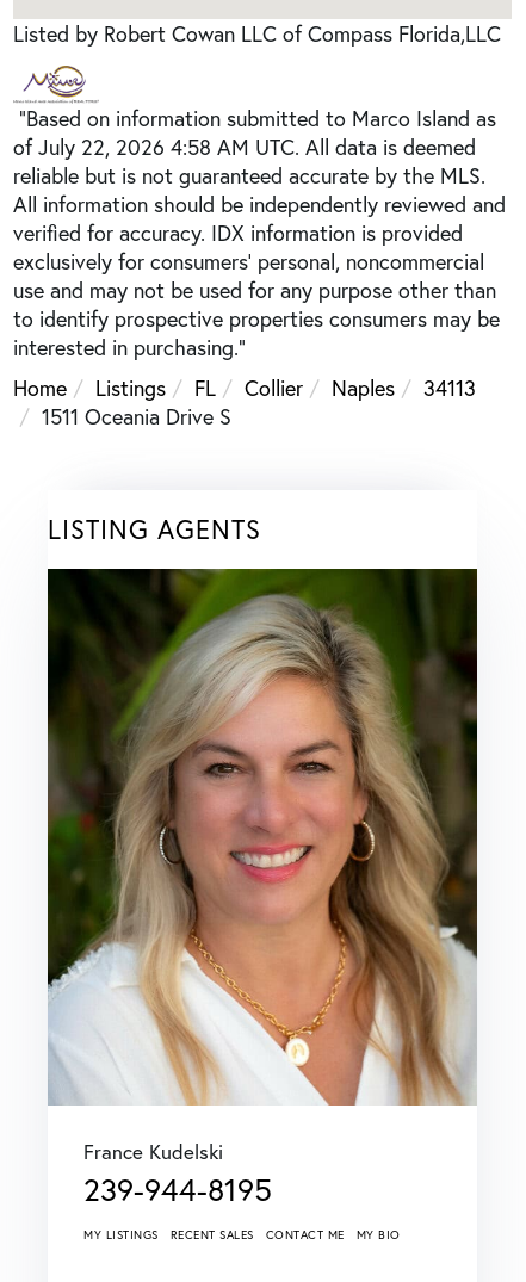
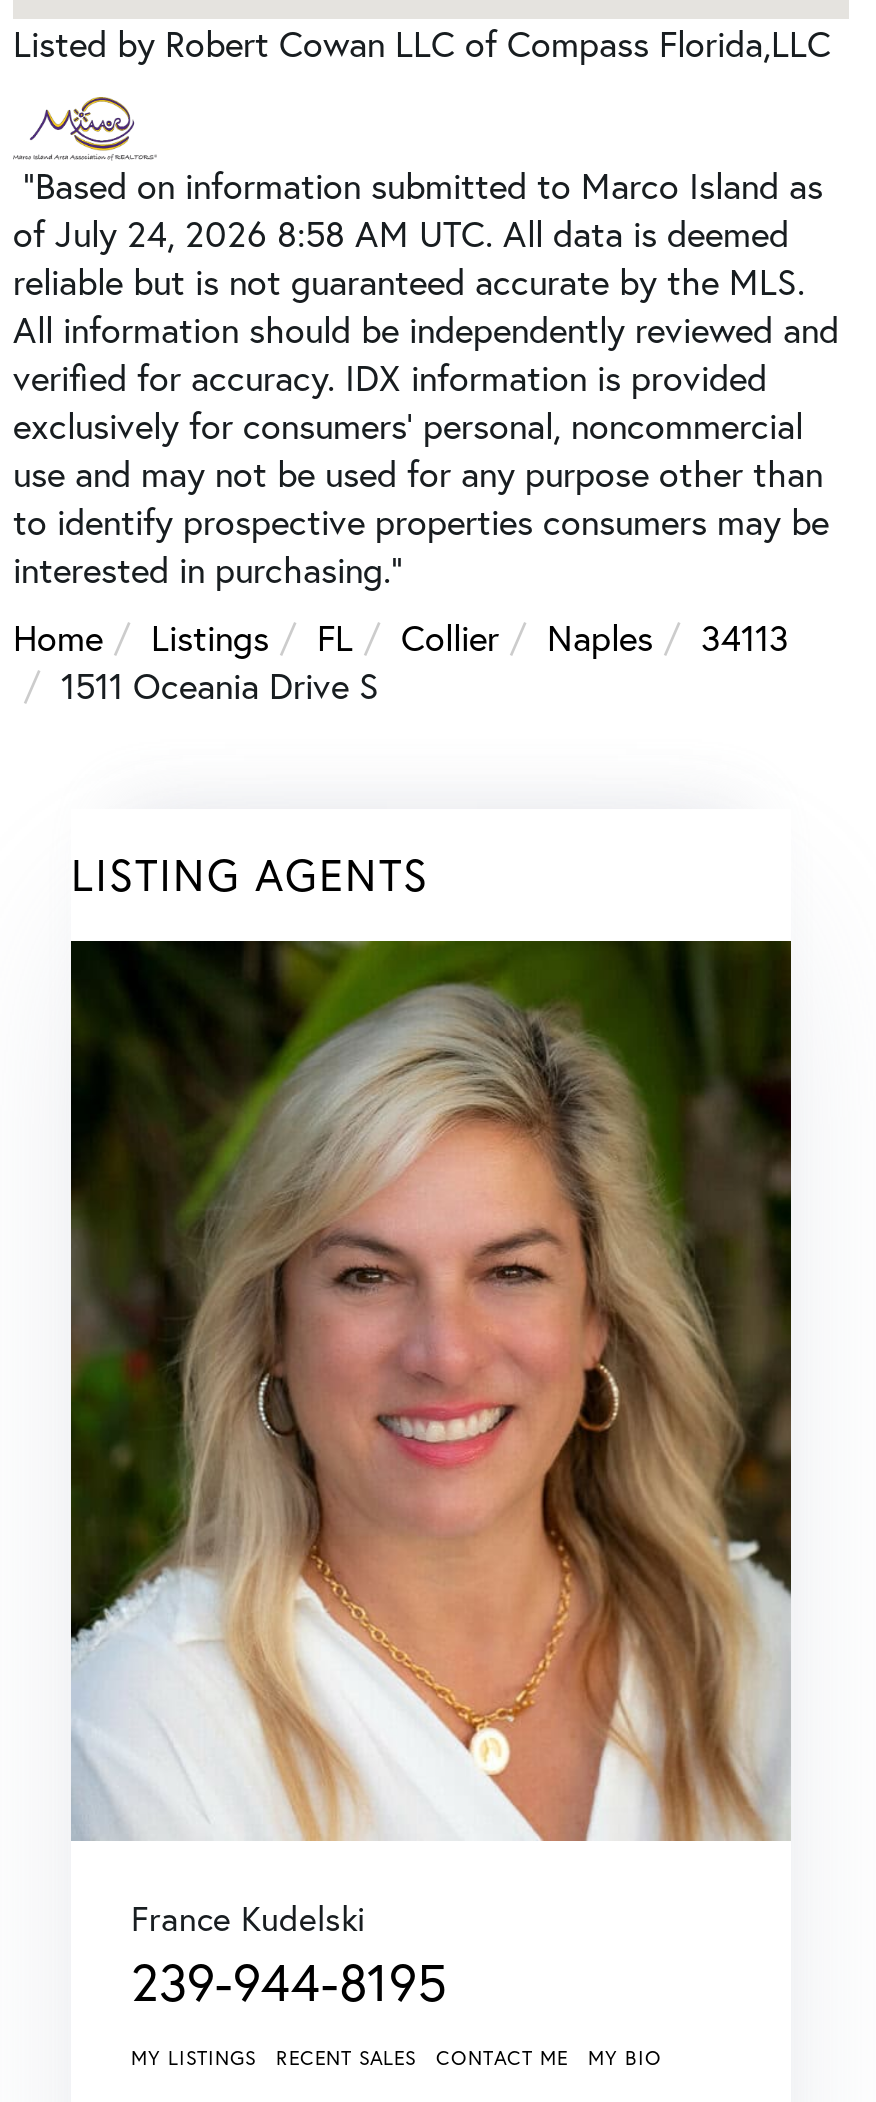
[13,132,476,161] of July 22, 2026 4:58 AM UTC. All data is deemed -> [13,208,789,256] of July 24, 2026 8:58 AM UTC. All data is deemed

